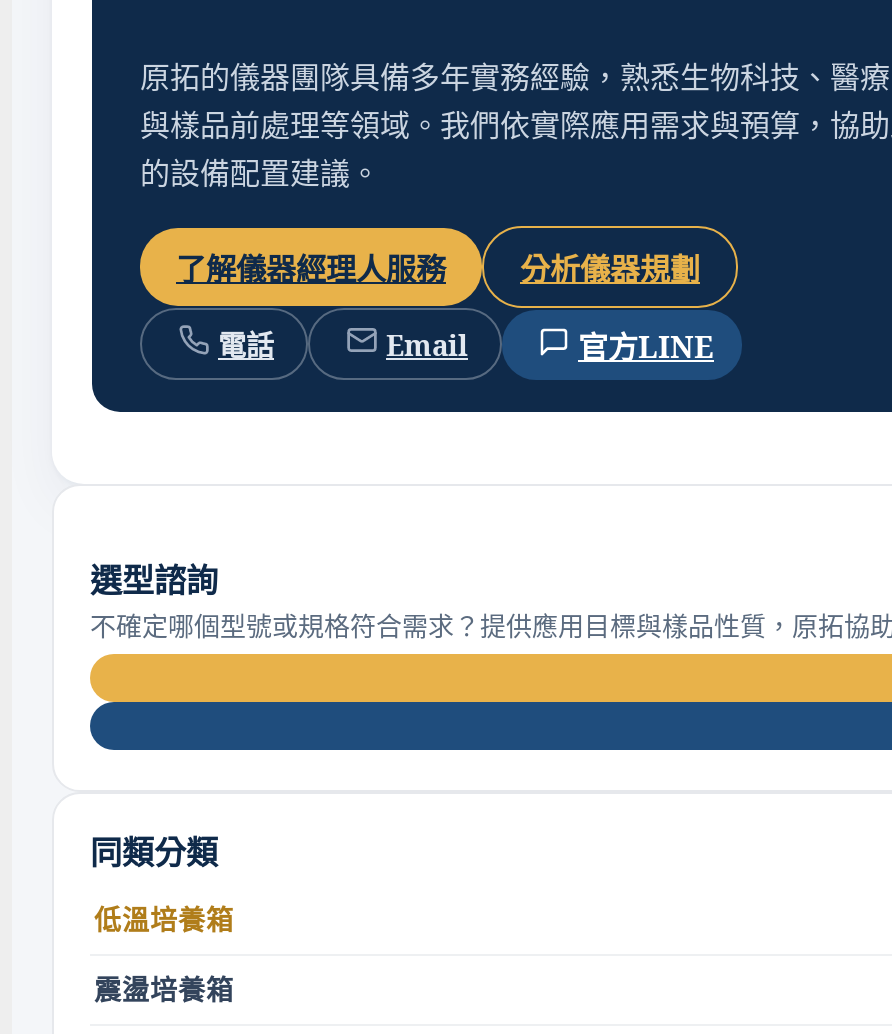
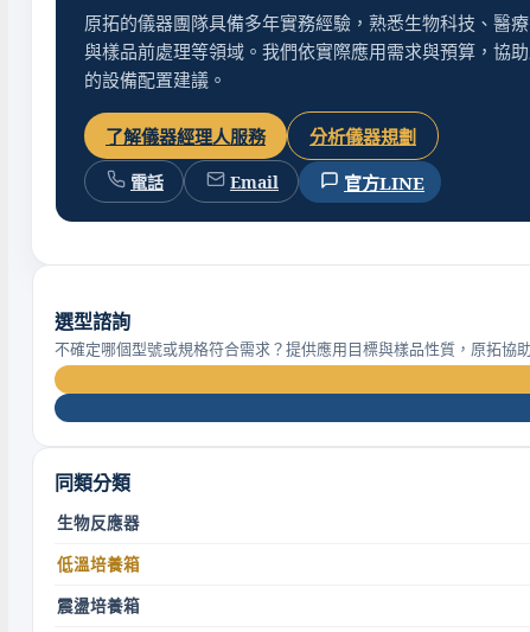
none -> [57,513,140,534] 生物反應器

